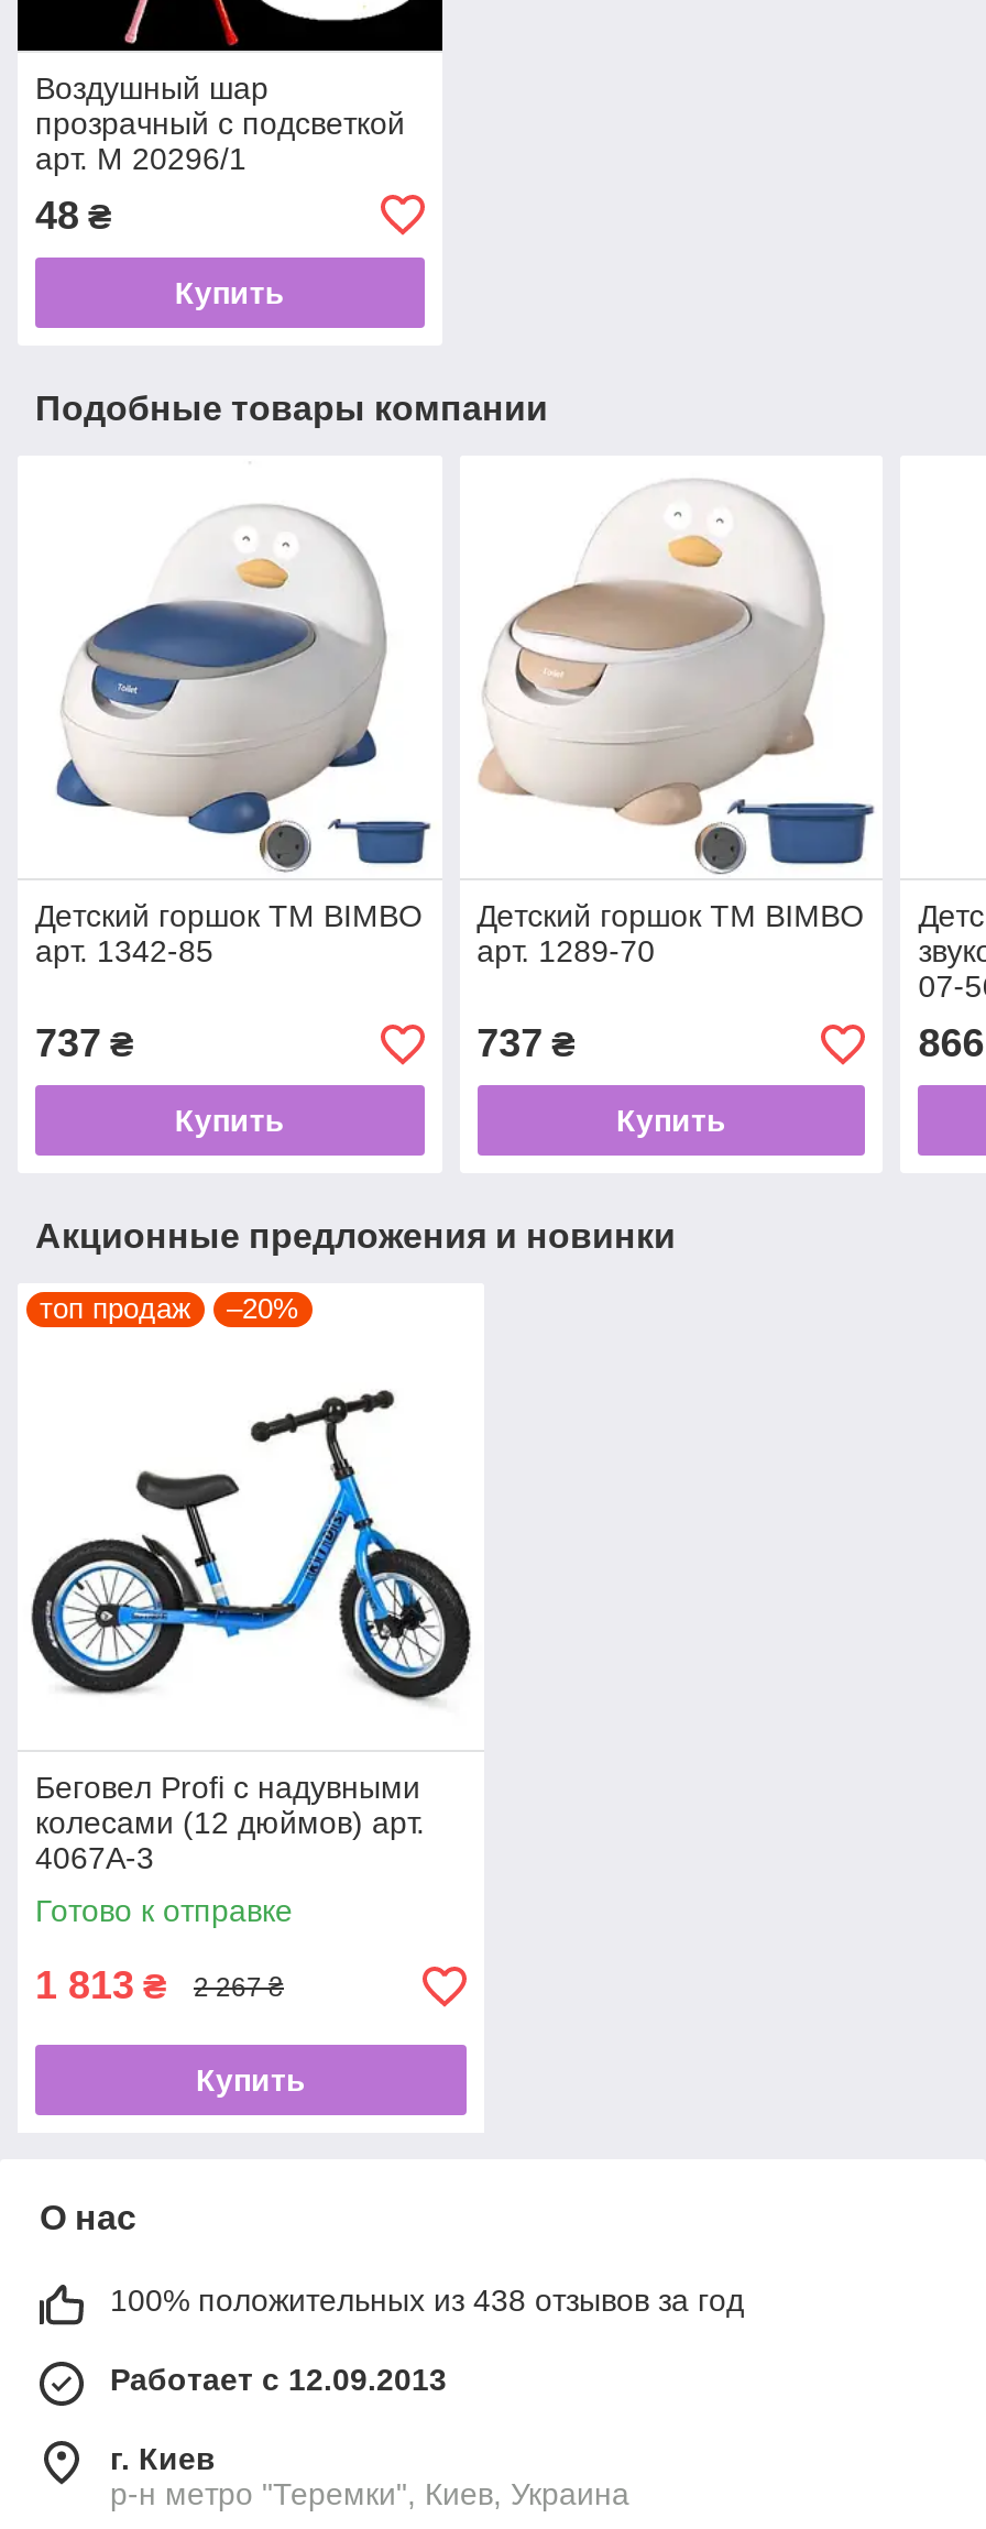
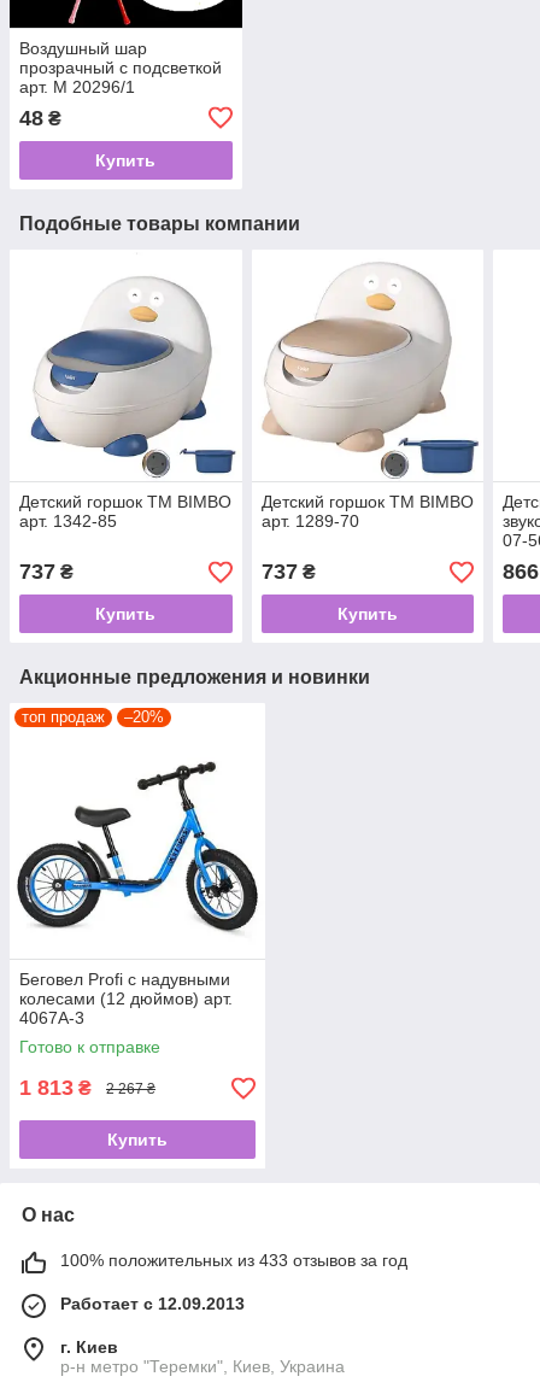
[110,2284,744,2319] 100% положительных из 438 отзывов за год -> [60,1251,407,1270] 100% положительных из 433 отзывов за год

